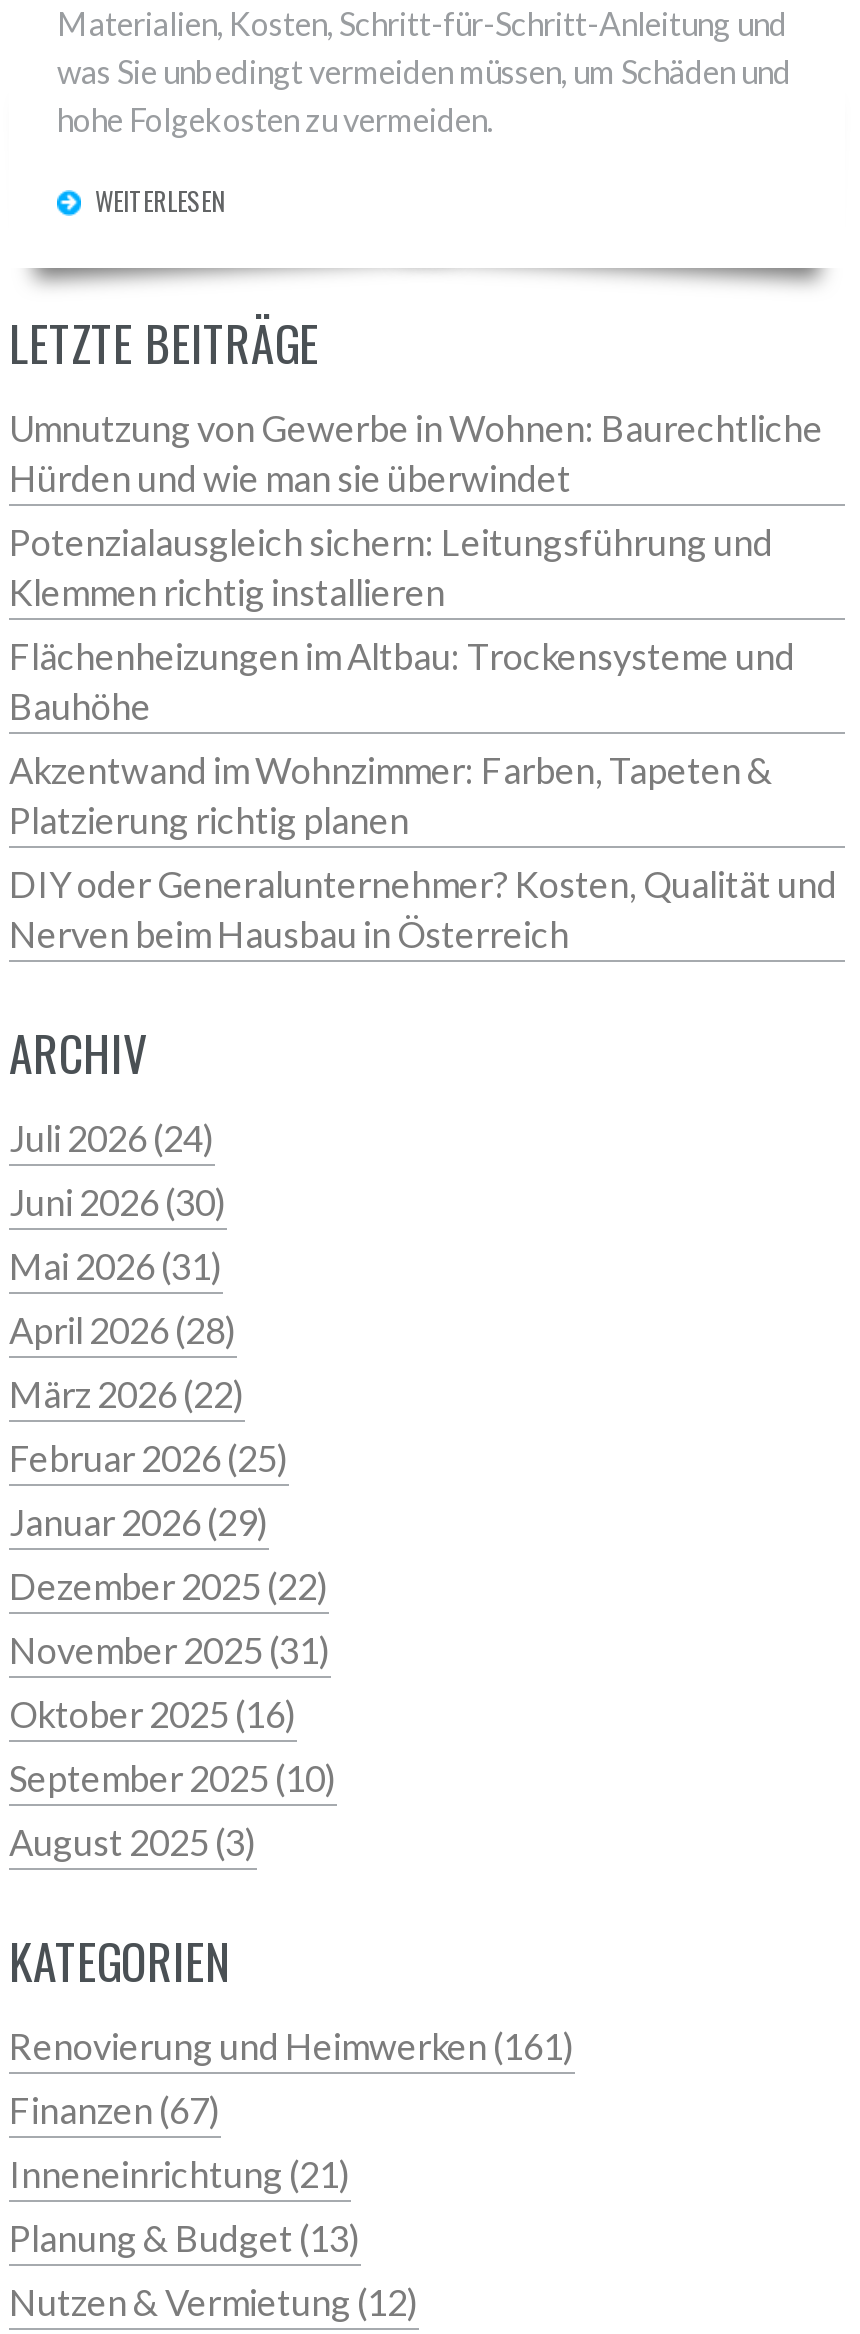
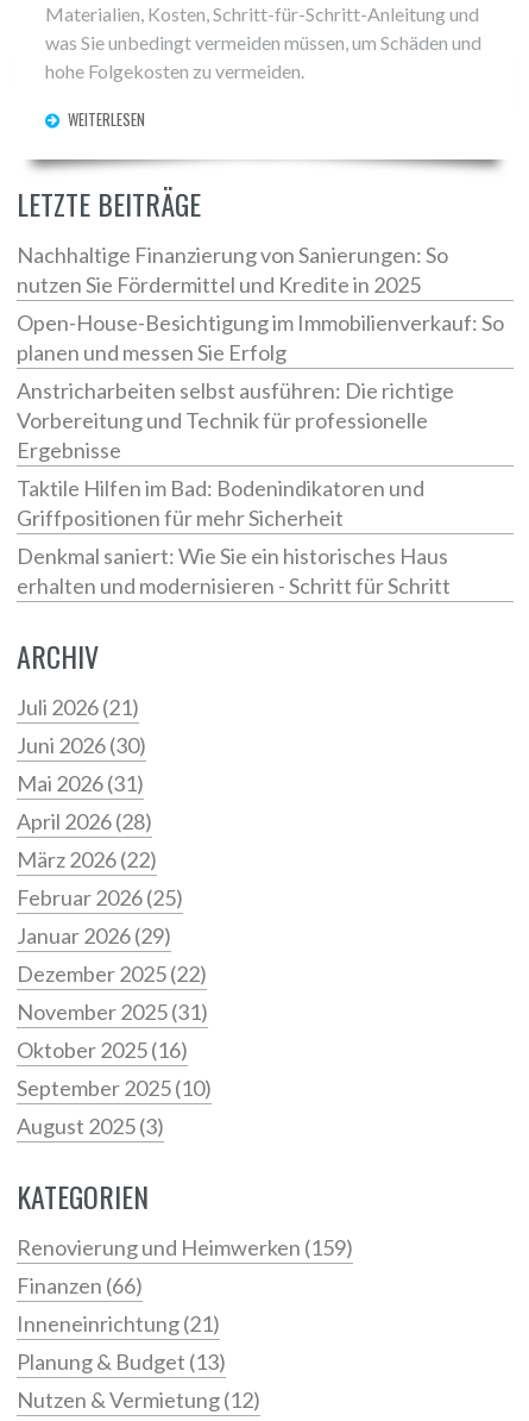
[9,407,823,501] Umnutzung von Gewerbe in Wohnen: Baurechtliche | Hürden und wie man sie überwindet -> [17,242,448,298] Nachhaltige Finanzierung von Sanierungen: So | nutzen Sie Fördermittel und Kredite in 2025
[9,521,773,615] Potenzialausgleich sichern: Leitungsführung und | Klemmen richtig installieren -> [17,310,504,366] Open-House-Besichtigung im Immobilienverkauf: So | planen und messen Sie Erfolg
[9,635,795,729] Flächenheizungen im Altbau: Trockensysteme und | Bauhöhe -> [17,378,454,463] Anstricharbeiten selbst ausführen: Die richtige | Vorbereitung und Technik für professionelle | Ergebnisse
[9,749,773,843] Akzentwand im Wohnzimmer: Farben, Tapeten & | Platzierung richtig planen -> [17,475,424,531] Taktile Hilfen im Bad: Bodenindikatoren und | Griffpositionen für mehr Sicherheit
[9,863,837,957] DIY oder Generalunternehmer? Kosten, Qualität und | Nerven beim Hausbau in Österreich -> [17,543,451,599] Denkmal saniert: Wie Sie ein historisches Haus | erhalten und modernisieren - Schritt für Schritt
[9,1117,215,1161] Juli 2026 (24) -> [17,694,139,720] Juli 2026 (21)
[9,2025,575,2069] Renovierung und Heimwerken (161) -> [17,1235,353,1261] Renovierung und Heimwerken (159)
[9,2089,221,2133] Finanzen (67) -> [17,1273,143,1299] Finanzen (66)

